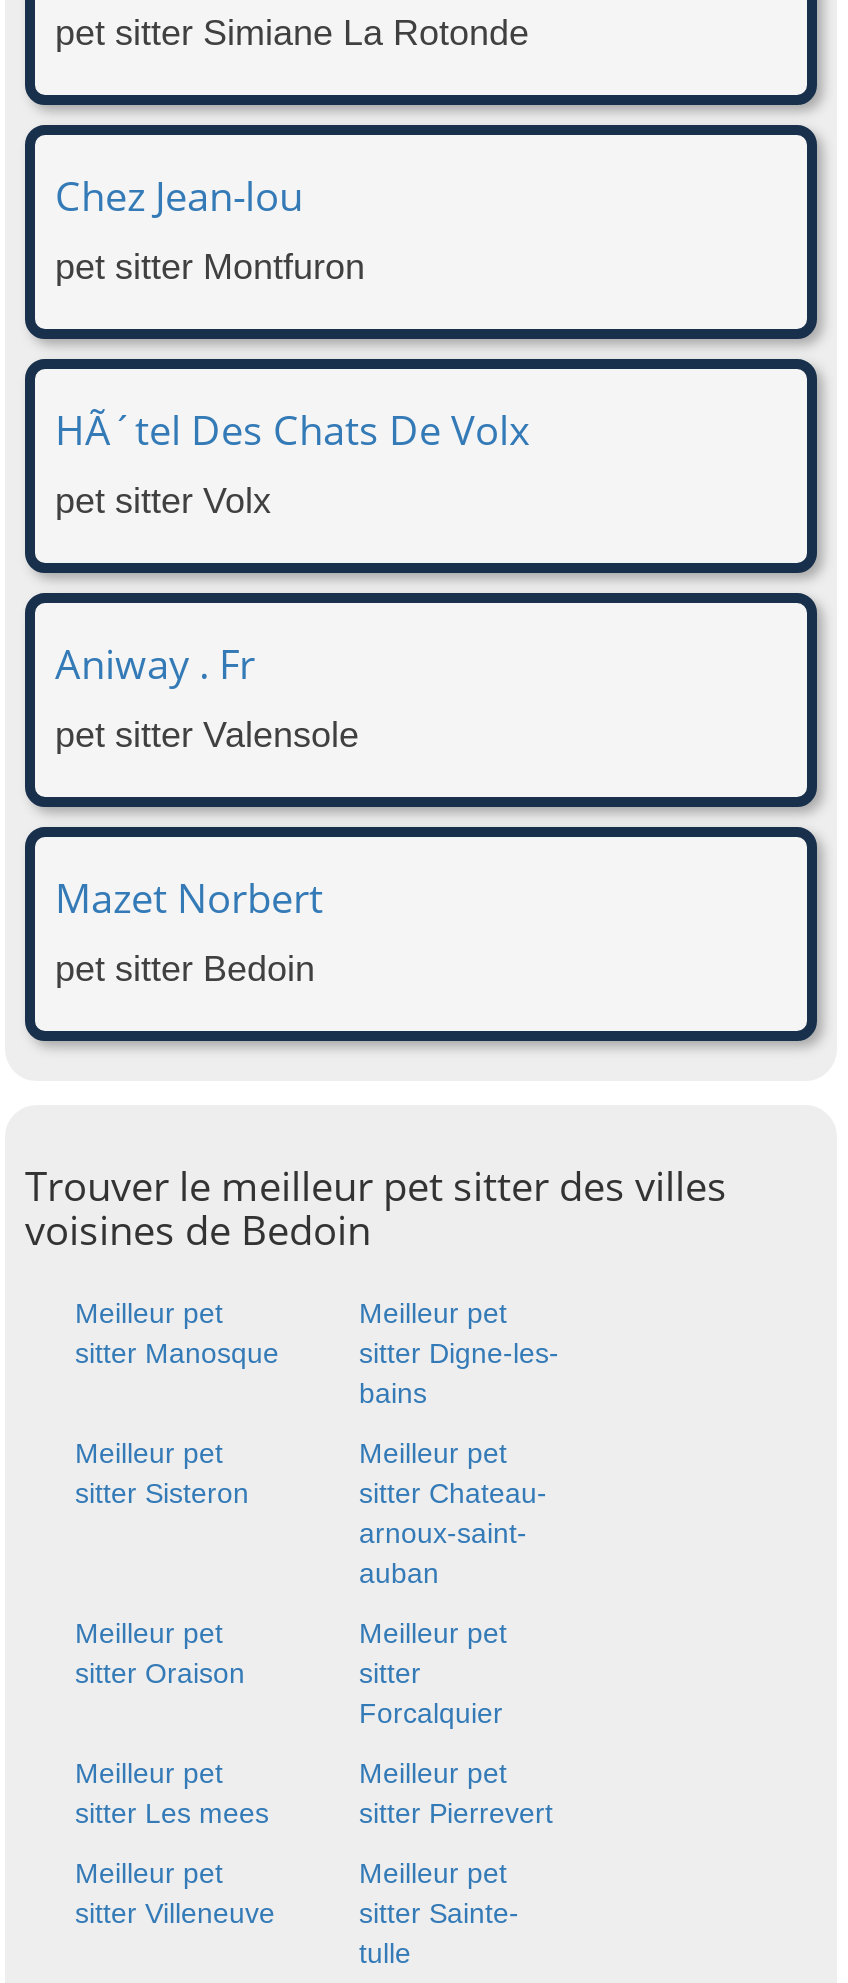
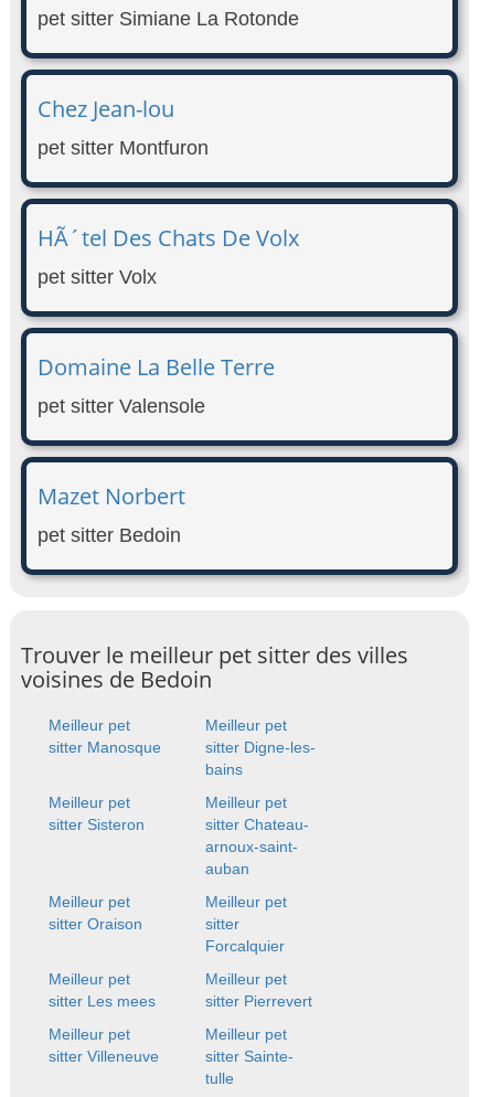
[55,636,255,690] Aniway . Fr -> [38,352,275,382] Domaine La Belle Terre

